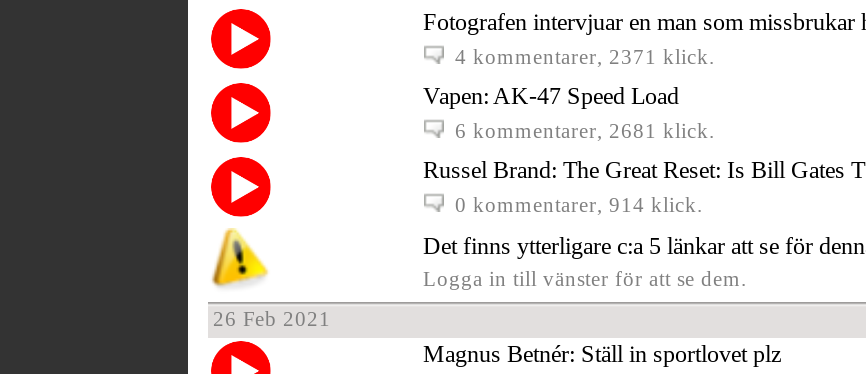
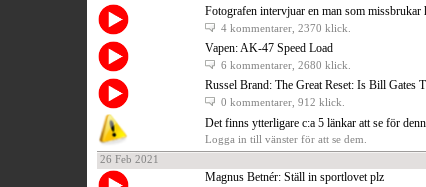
[455,46,715,68] 4 kommentarer, 2371 klick. -> [220,23,350,34] 4 kommentarer, 2370 klick.
[455,120,715,142] 6 kommentarer, 2681 klick. -> [220,60,350,71] 6 kommentarer, 2680 klick.
[455,194,703,216] 0 kommentarer, 914 klick. -> [220,97,344,108] 0 kommentarer, 912 klick.

